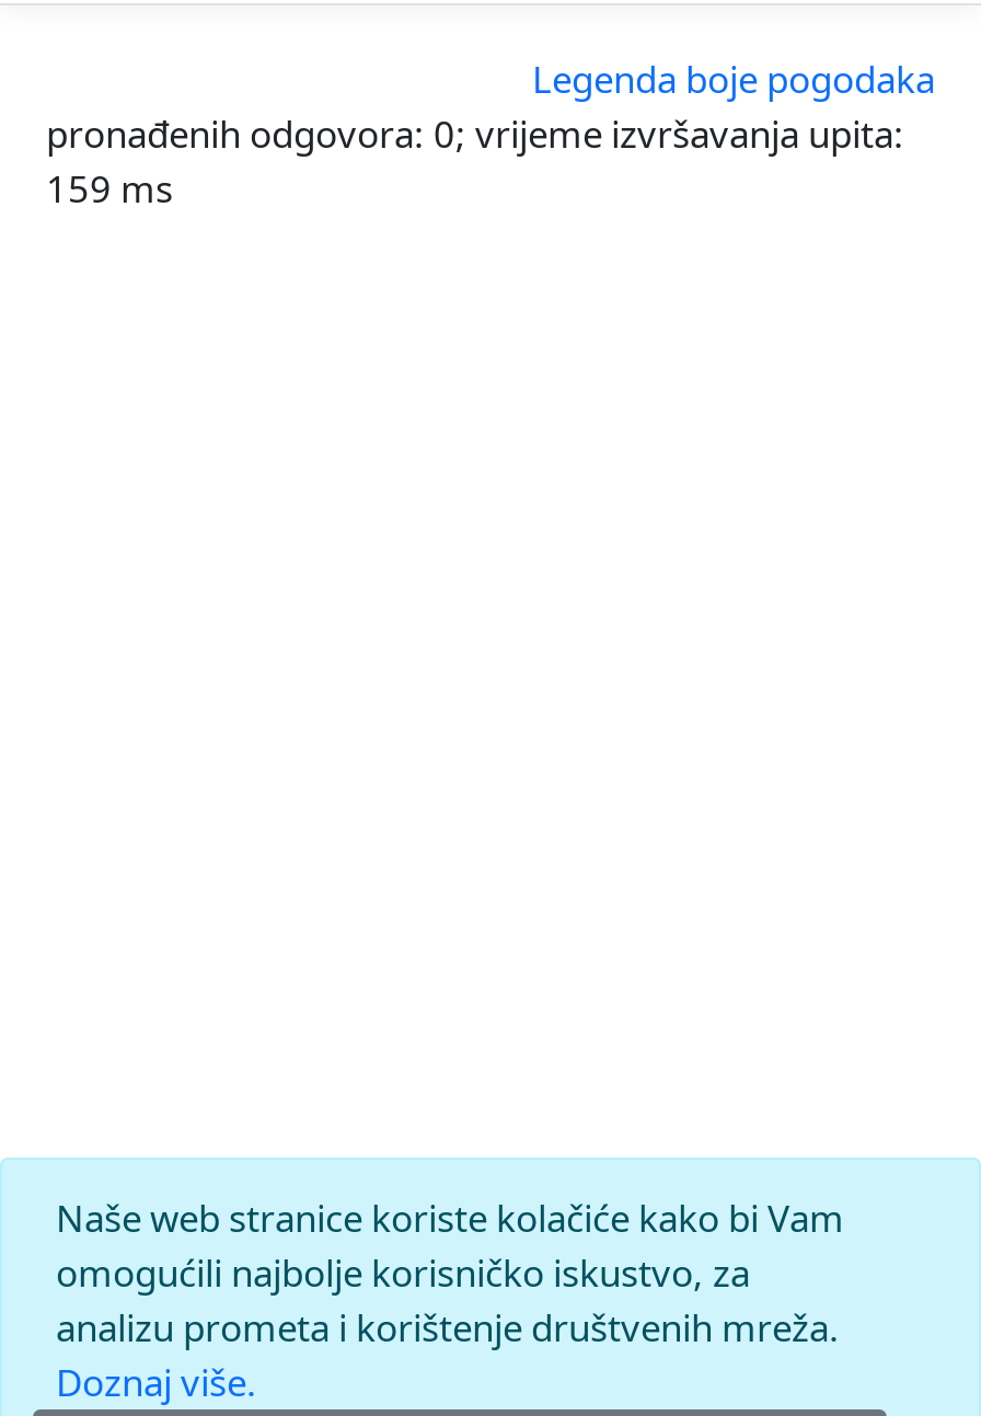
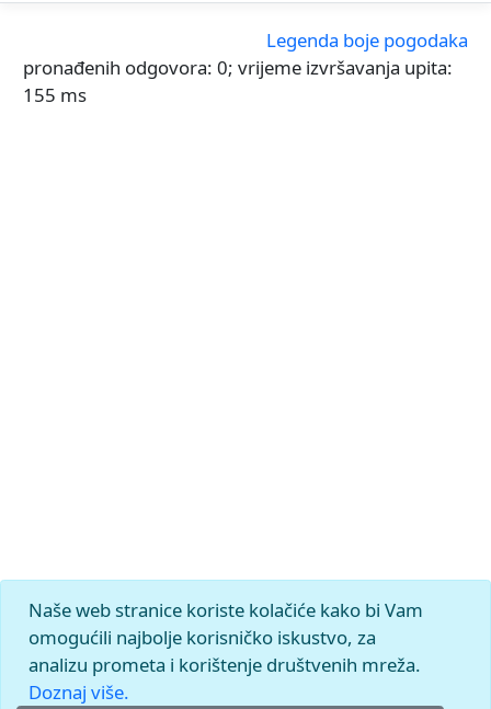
[46,164,173,214] 159 ms -> [23,82,87,108] 155 ms

